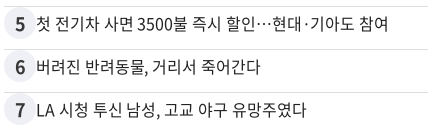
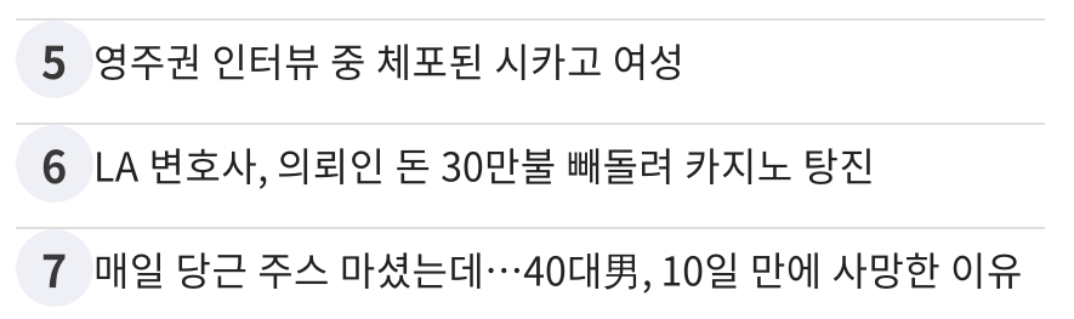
[14,9,389,36] 5 첫 전기차 사면 3500불 즉시 할인…현대·기아도 참여 -> [41,27,685,92] 5 영주권 인터뷰 중 체포된 시카고 여성
[14,52,261,79] 6 버려진 반려동물, 거리서 죽어간다 -> [41,131,875,196] 6 LA 변호사, 의뢰인 돈 30만불 빼돌려 카지노 탕진
[14,95,306,122] 7 LA 시청 투신 남성, 고교 야구 유망주였다 -> [41,235,1023,301] 7 매일 당근 주스 마셨는데…40대男, 10일 만에 사망한 이유

